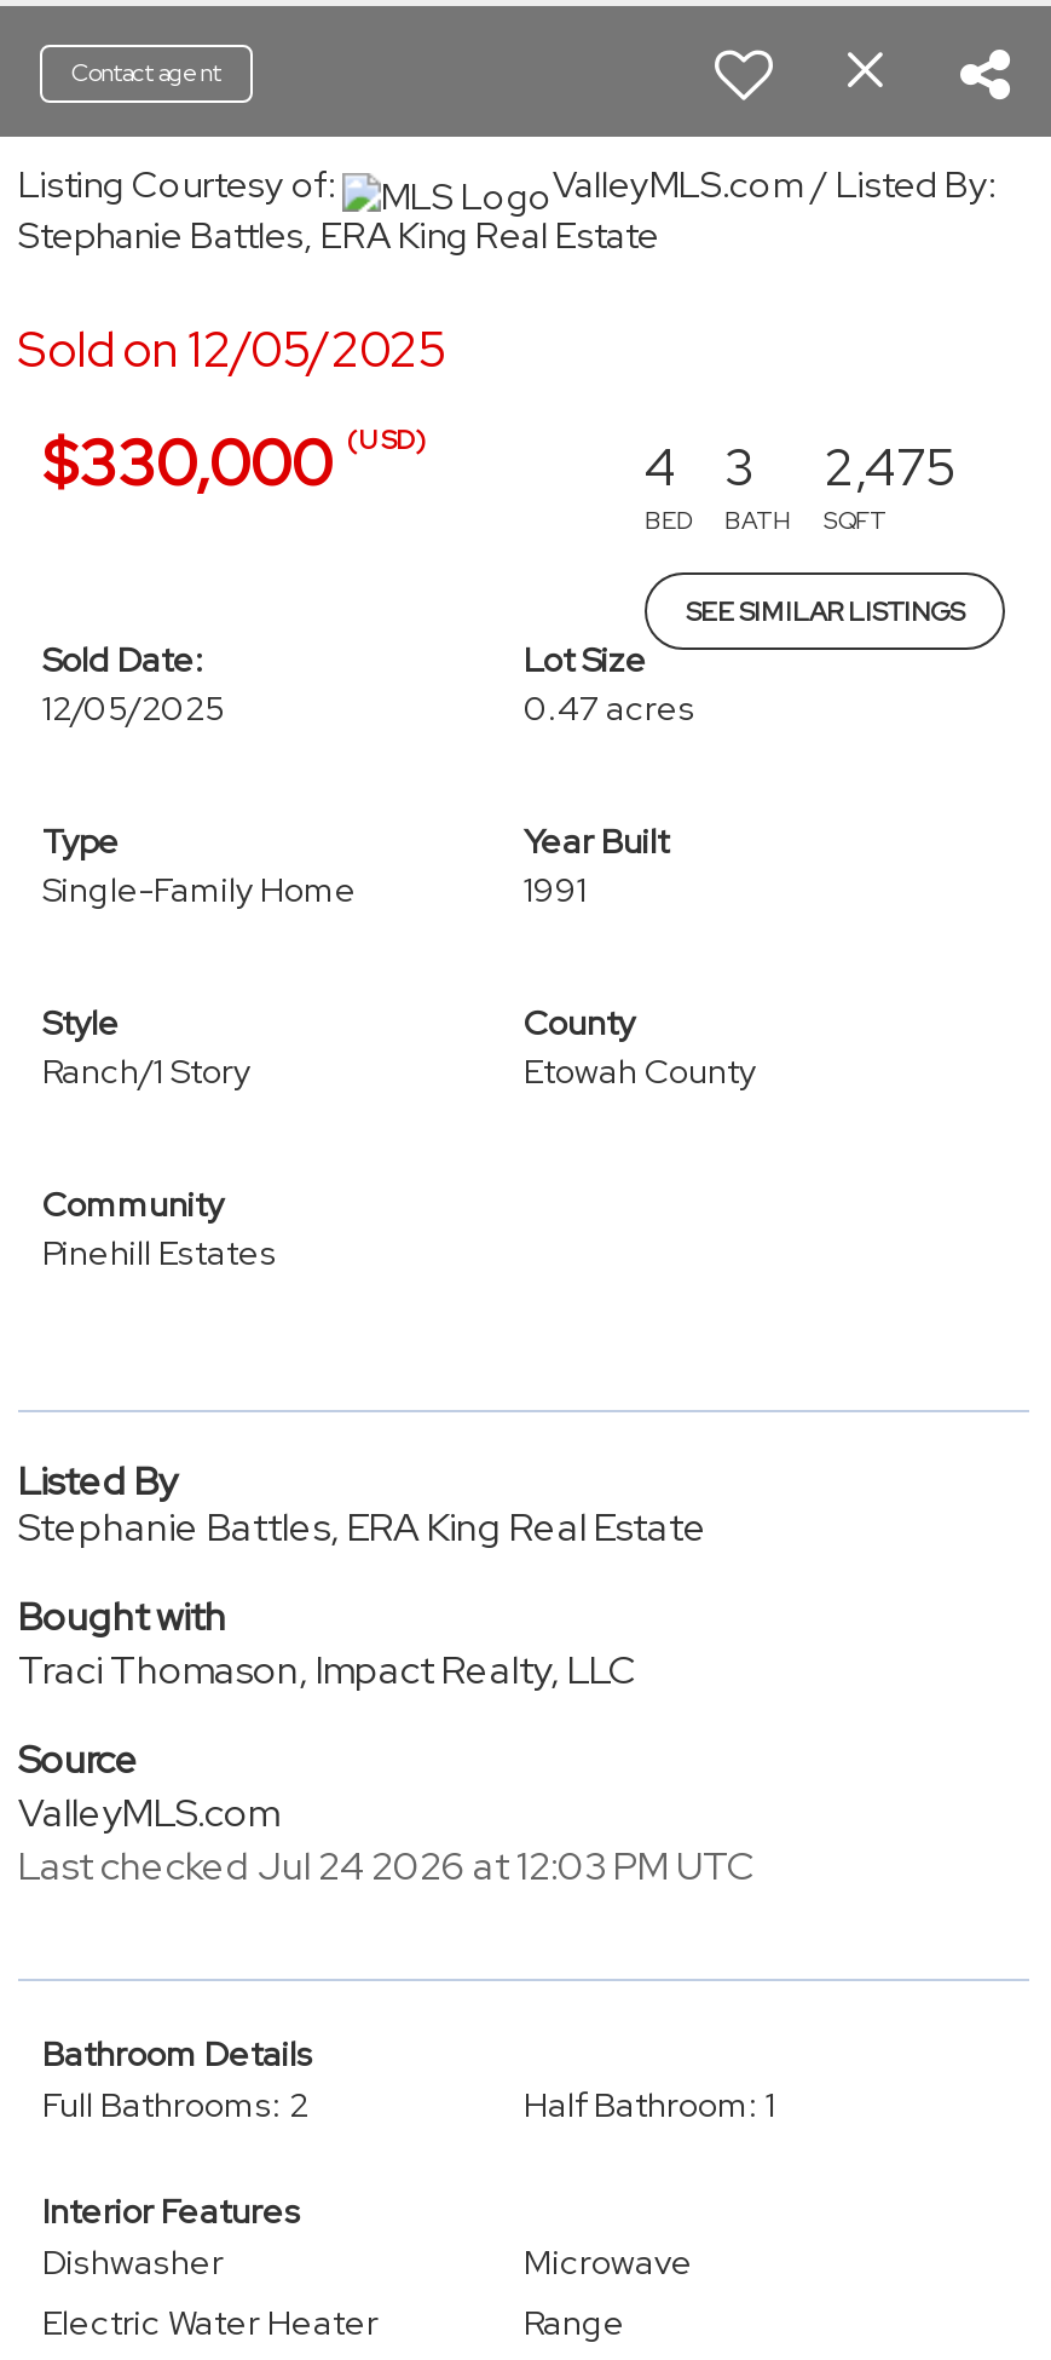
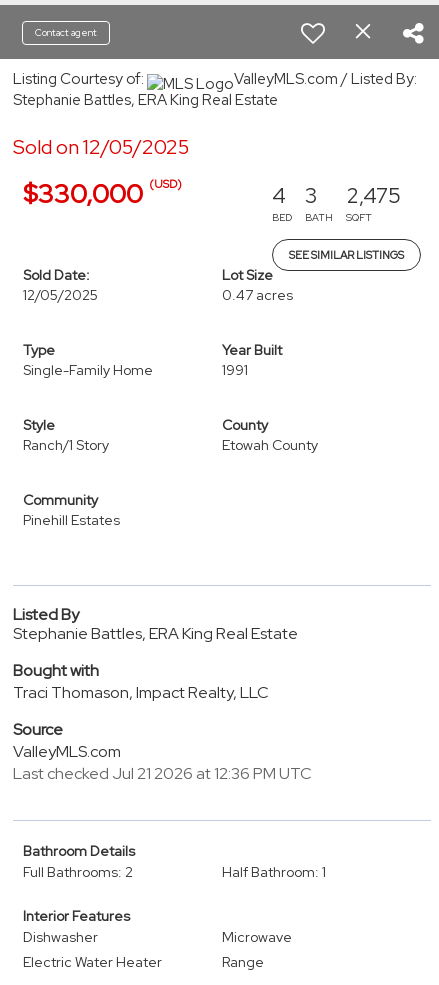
[18,1841,756,1892] Last checked Jul 24 2026 at 12:03 PM UTC -> [13,763,312,784] Last checked Jul 21 2026 at 12:36 PM UTC

